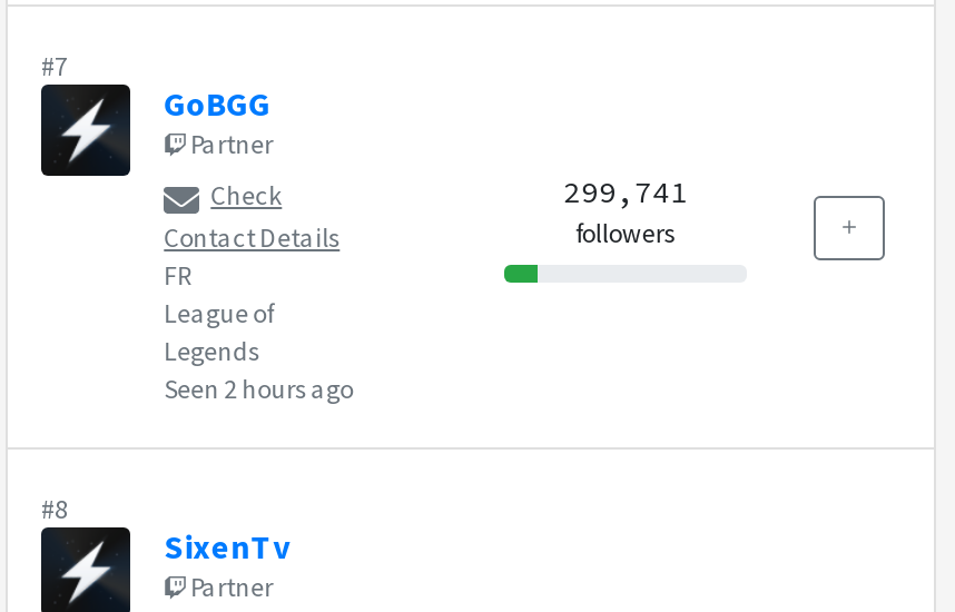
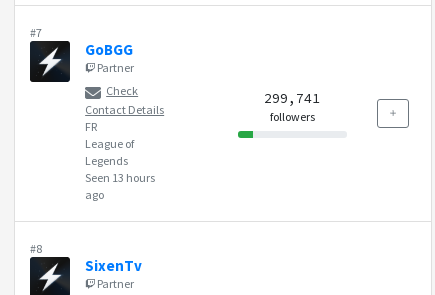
[164,371,353,404] Seen 2 hours ago -> [85,169,155,201] Seen 13 hours | ago

